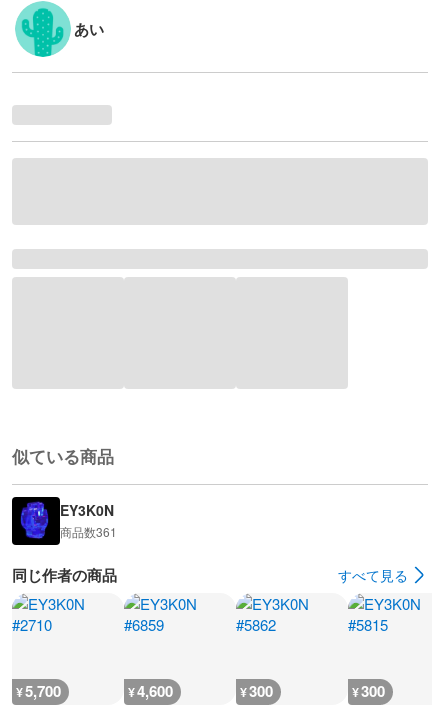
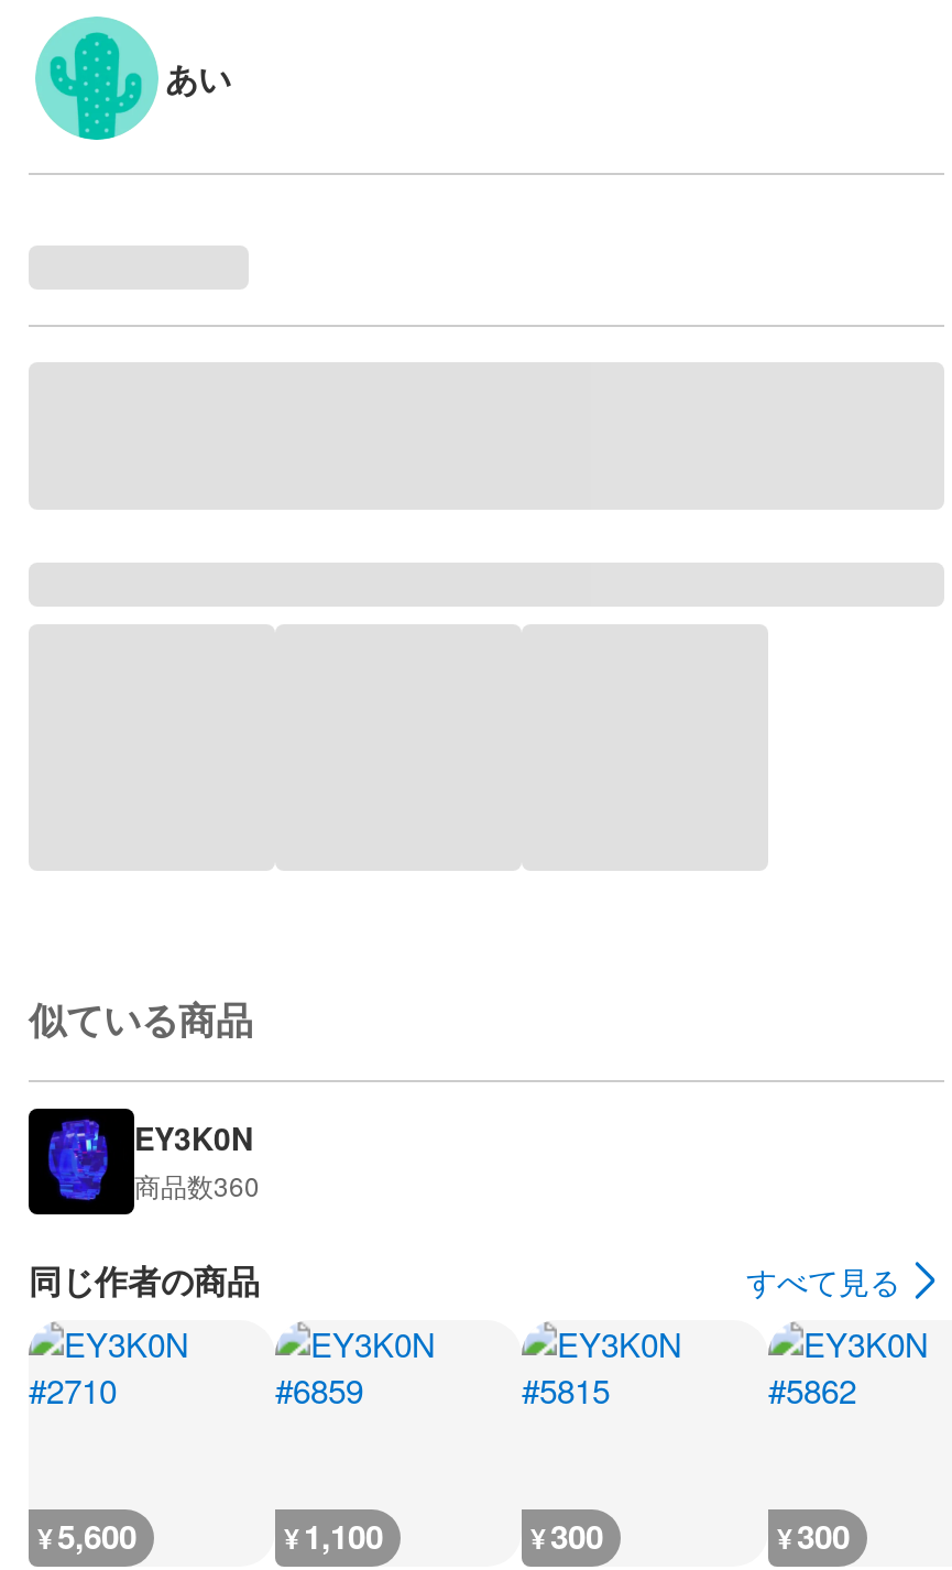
[60,523,117,540] 商品数361 -> [134,1166,260,1203] 商品数360
[16,680,61,702] ¥ 5,700 -> [37,1512,136,1560] ¥ 5,600
[128,680,173,702] ¥ 4,600 -> [284,1512,383,1560] ¥ 1,100

